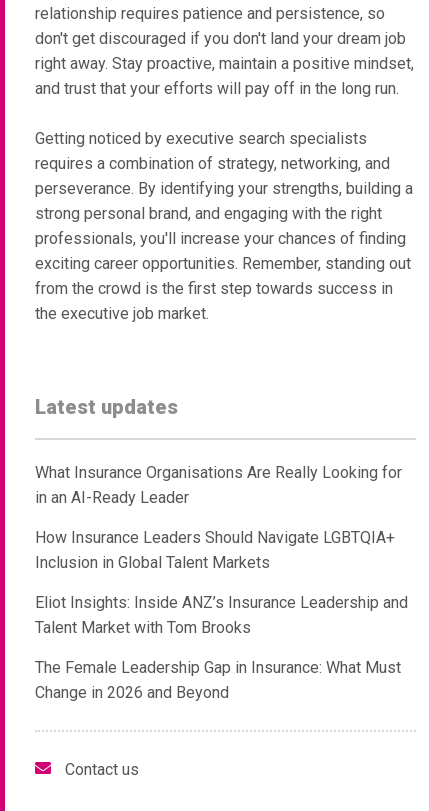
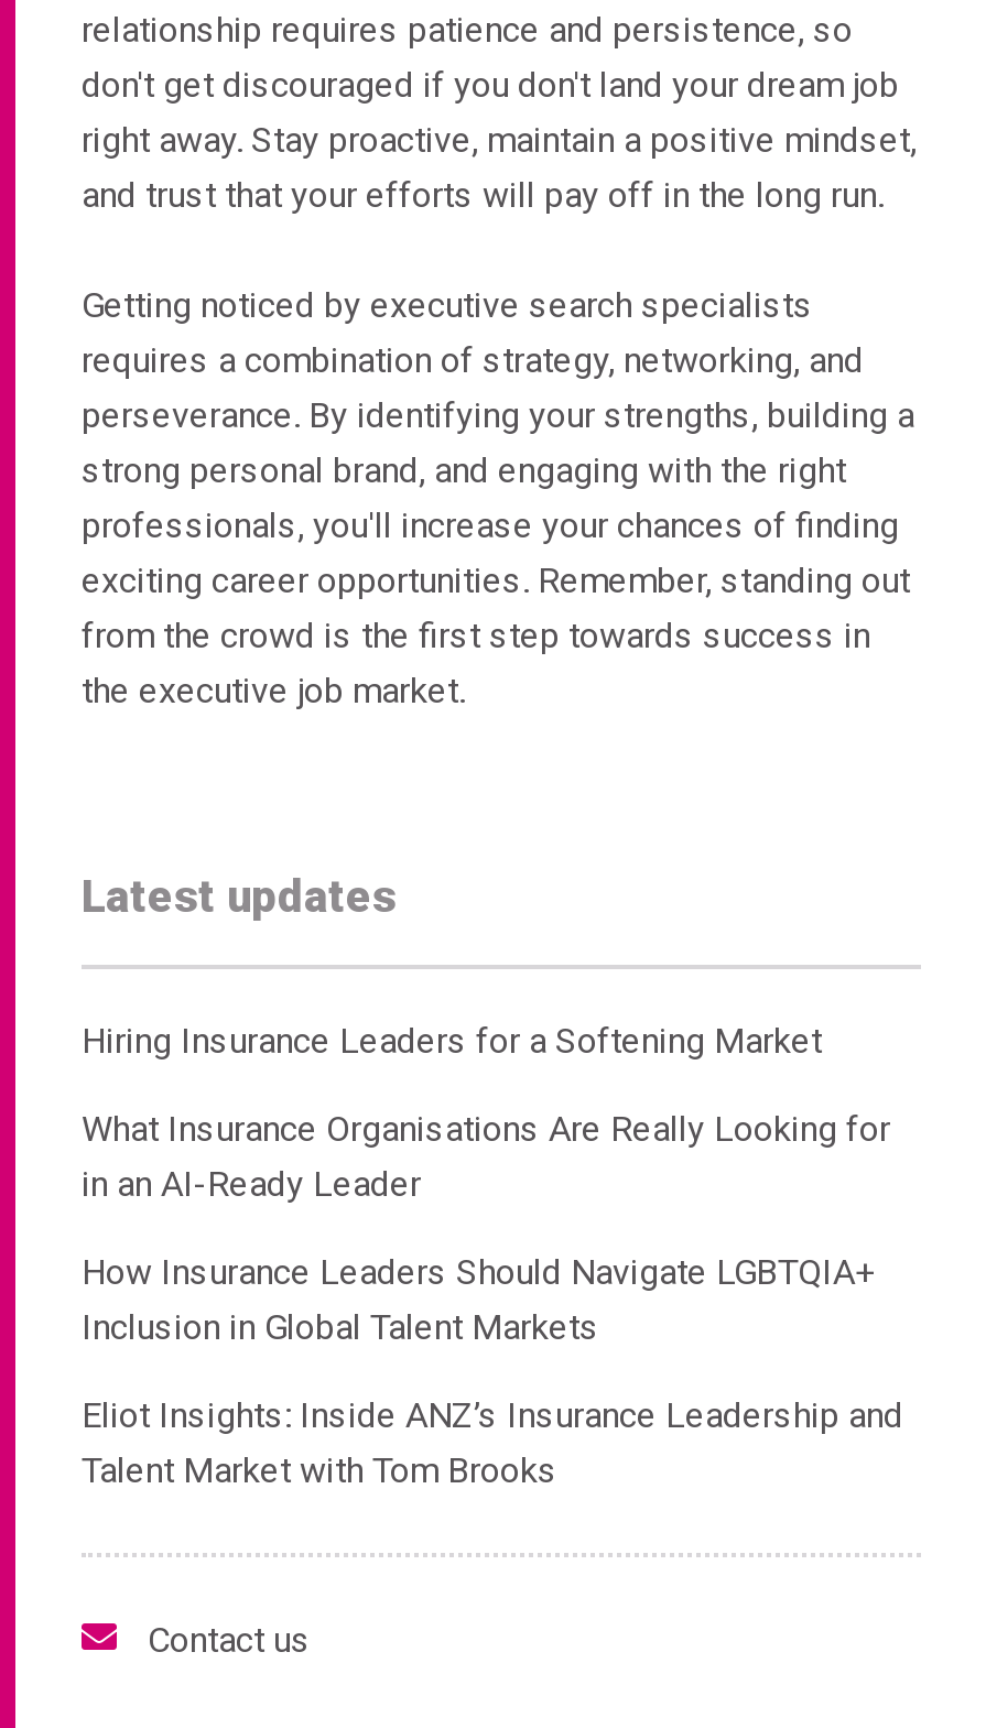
none -> [82,1020,822,1062] Hiring Insurance Leaders for a Softening Market
moved [35,463,408,637] -> [82,1108,903,1491]: What Insurance Organisations Are Really Looking for | in an AI-Ready Leader | How Insurance Leaders Should Navigate LGBTQIA+ | Inclusion in Global Talent Markets | Eliot Insights: Inside ANZ’s Insurance Leadership and | Talent Market with Tom Brooks
[35,658,401,702] The Female Leadership Gap in Insurance: What Must | Change in 2026 and Beyond -> none

